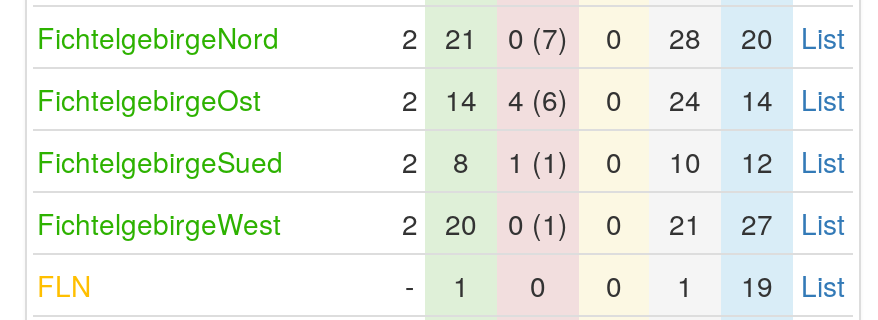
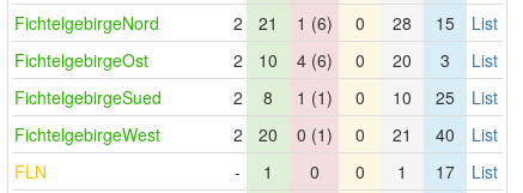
[508,17,568,57] 0 (7) -> [296,11,332,35] 1 (6)
[741,17,773,57] 20 -> [436,11,455,35] 15
[445,79,477,119] 14 -> [259,48,278,72] 10
[669,79,701,119] 24 -> [393,48,412,72] 20
[741,79,773,119] 14 -> [440,48,450,72] 3
[402,141,845,181] 2 8 1 (1) 0 10 12 List -> [233,85,498,109] 2 8 1 (1) 0 10 25 List
[402,203,845,243] 2 20 0 (1) 0 21 27 List -> [233,122,498,146] 2 20 0 (1) 0 21 40 List
[741,265,773,305] 19 -> [436,159,455,183] 17

